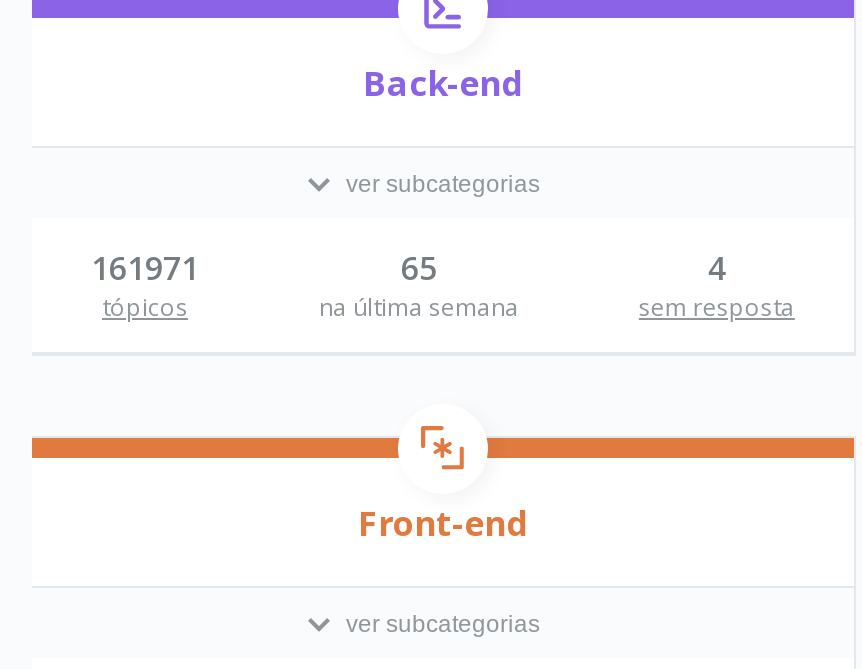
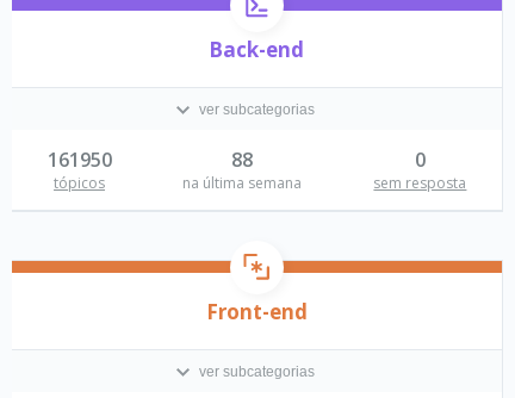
[91,246,199,290] 161971 -> [47,147,111,173] 161950
[401,246,437,290] 65 -> [232,147,253,173] 88
[708,246,726,290] 4 -> [415,147,425,173] 0

